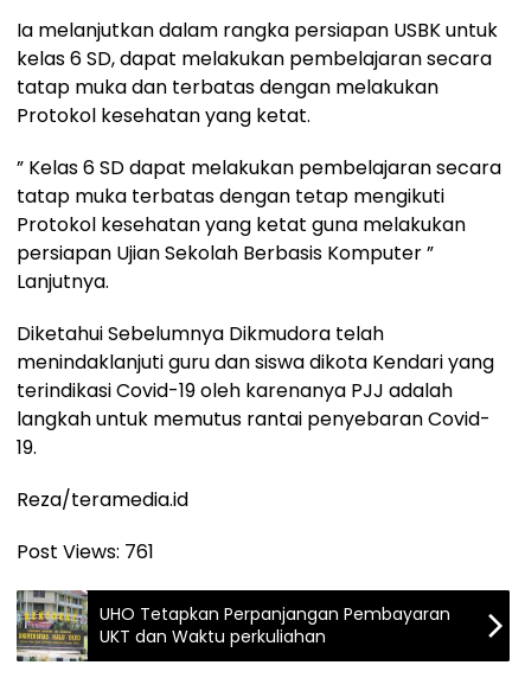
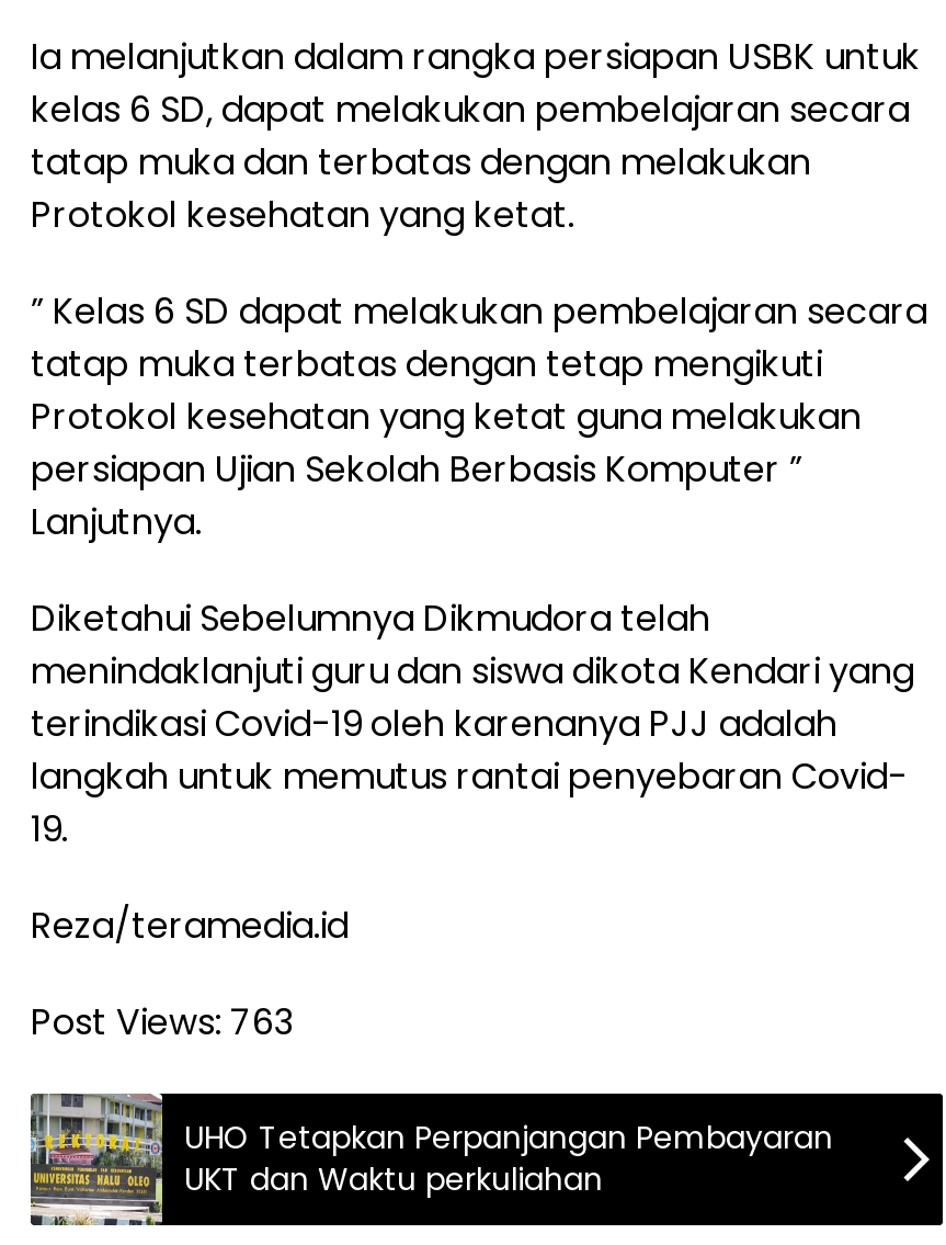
[17,538,154,565] Post Views: 761 -> [31,997,294,1047] Post Views: 763

